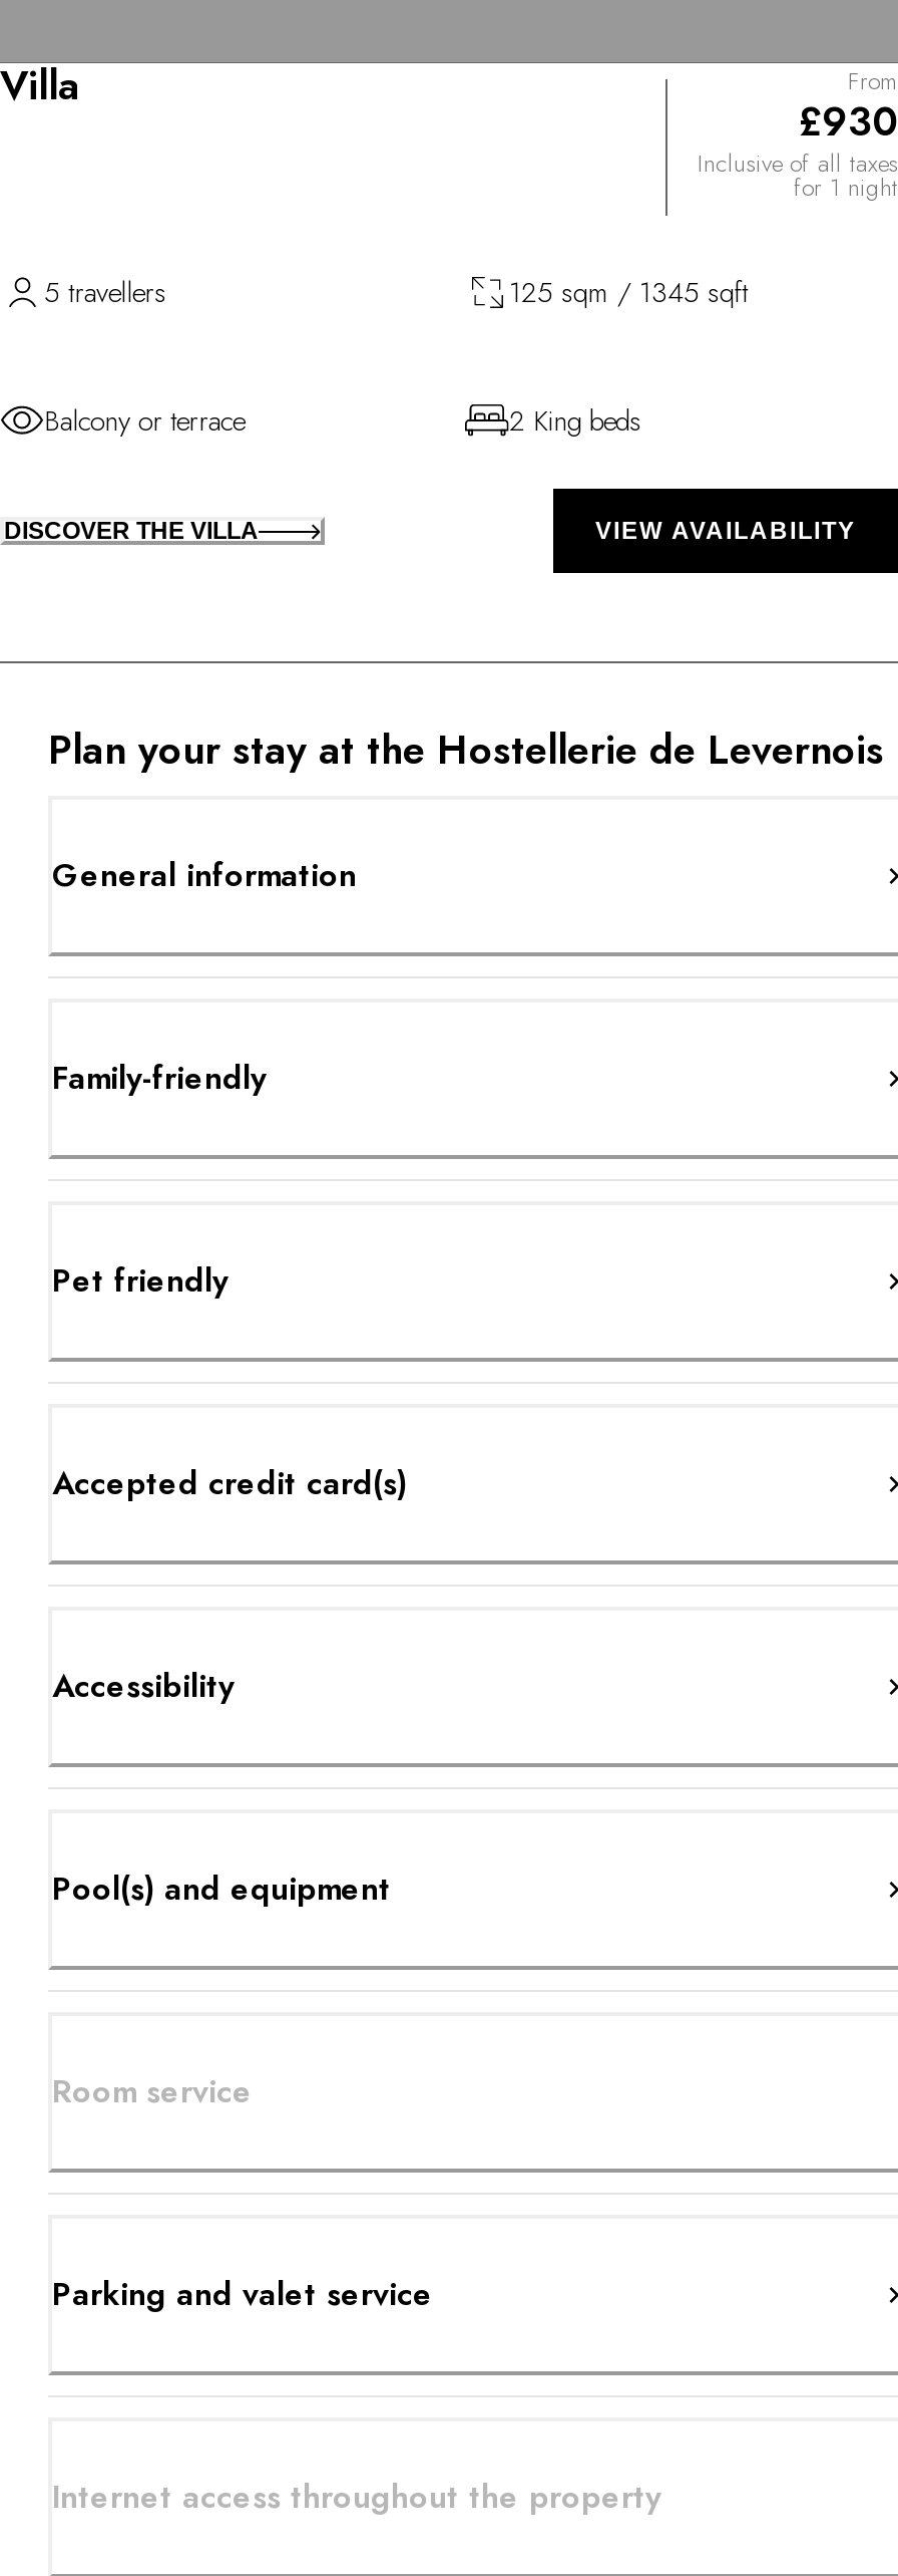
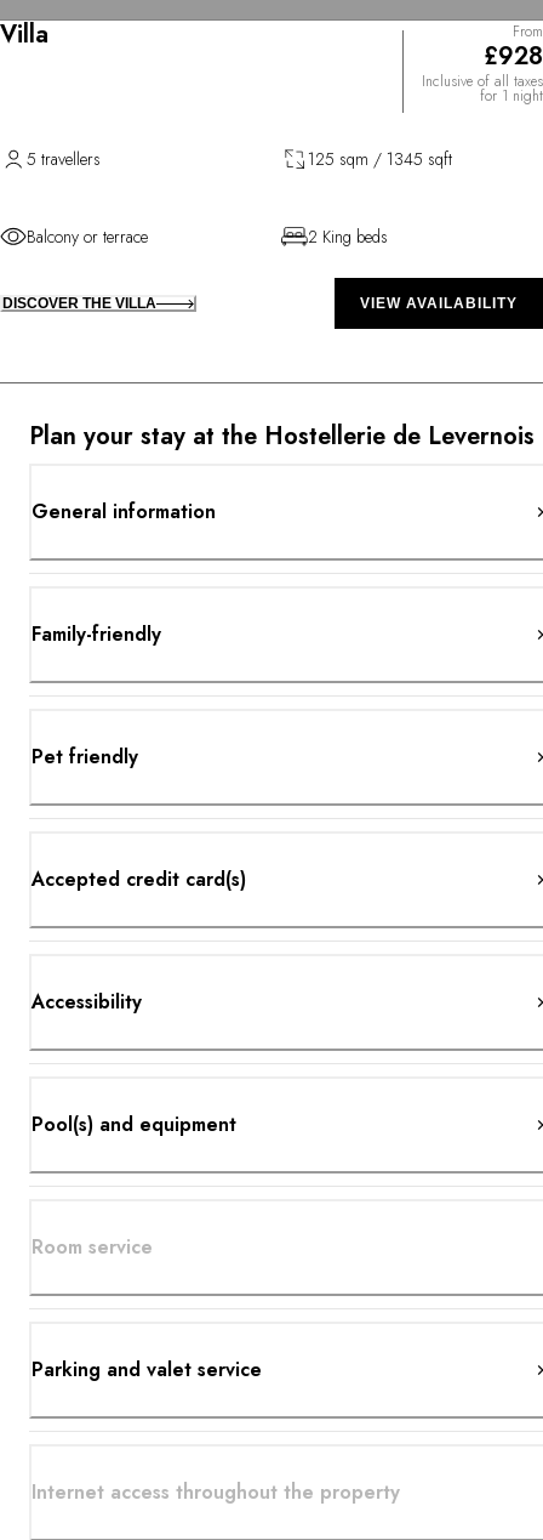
[798,94,898,152] £930 -> [484,39,543,74] £928

